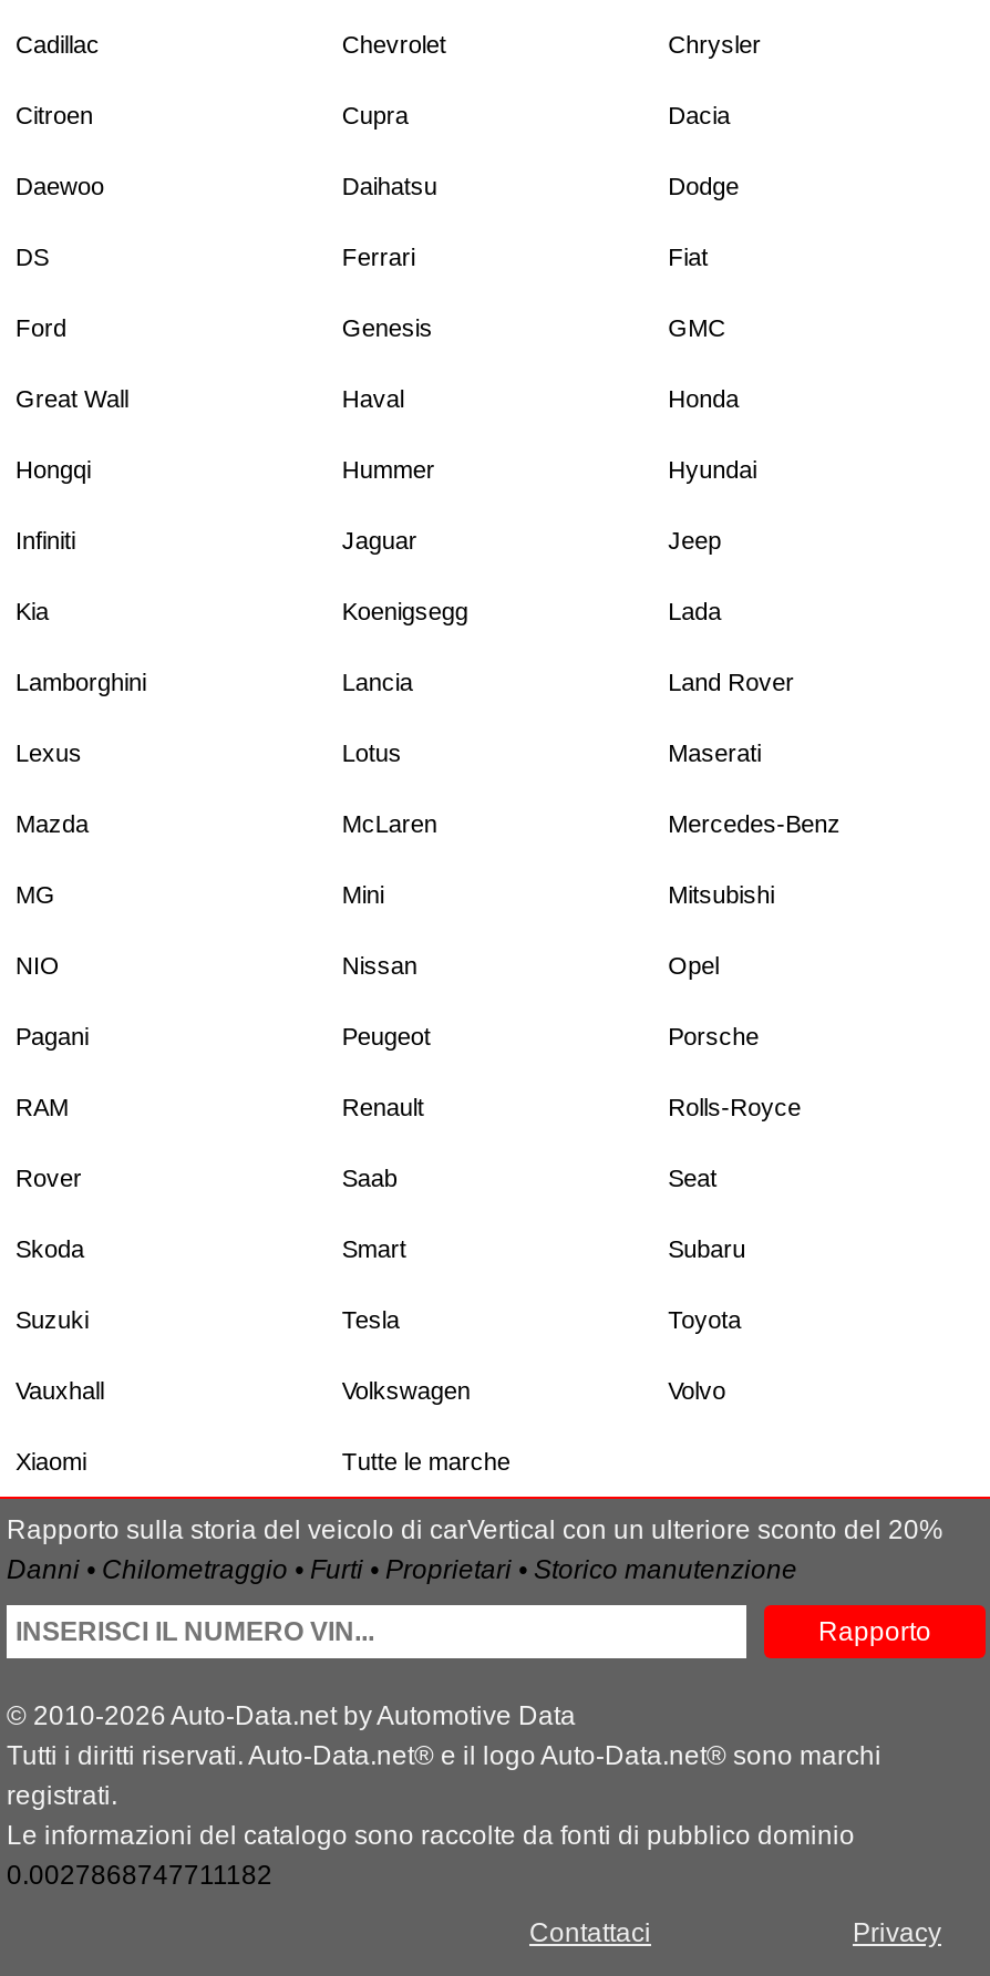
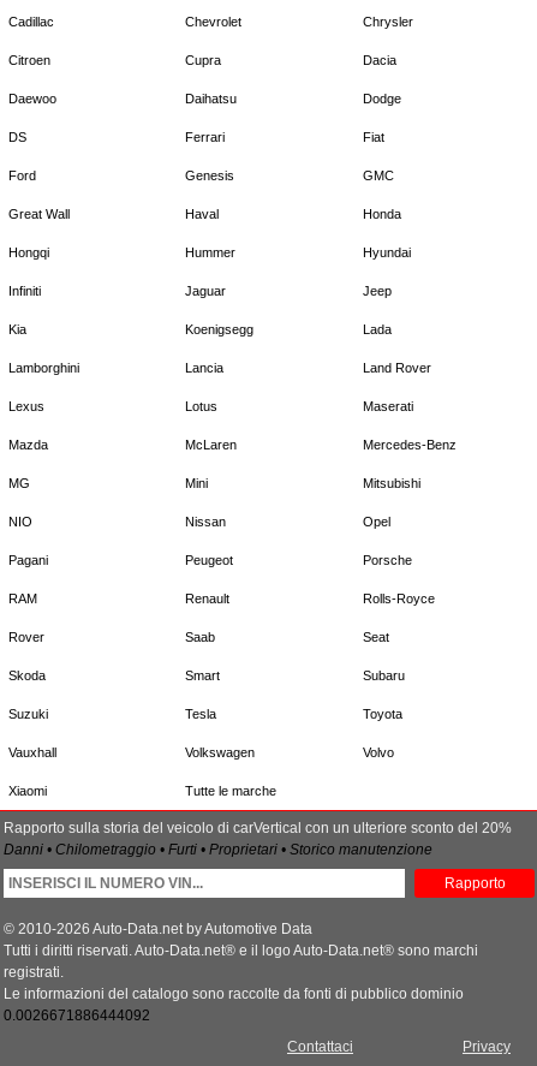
[7,1859,272,1890] 0.0027868747711182 -> [4,1007,150,1023] 0.0026671886444092

